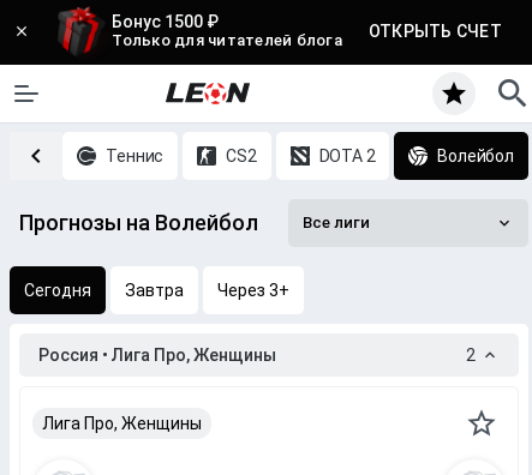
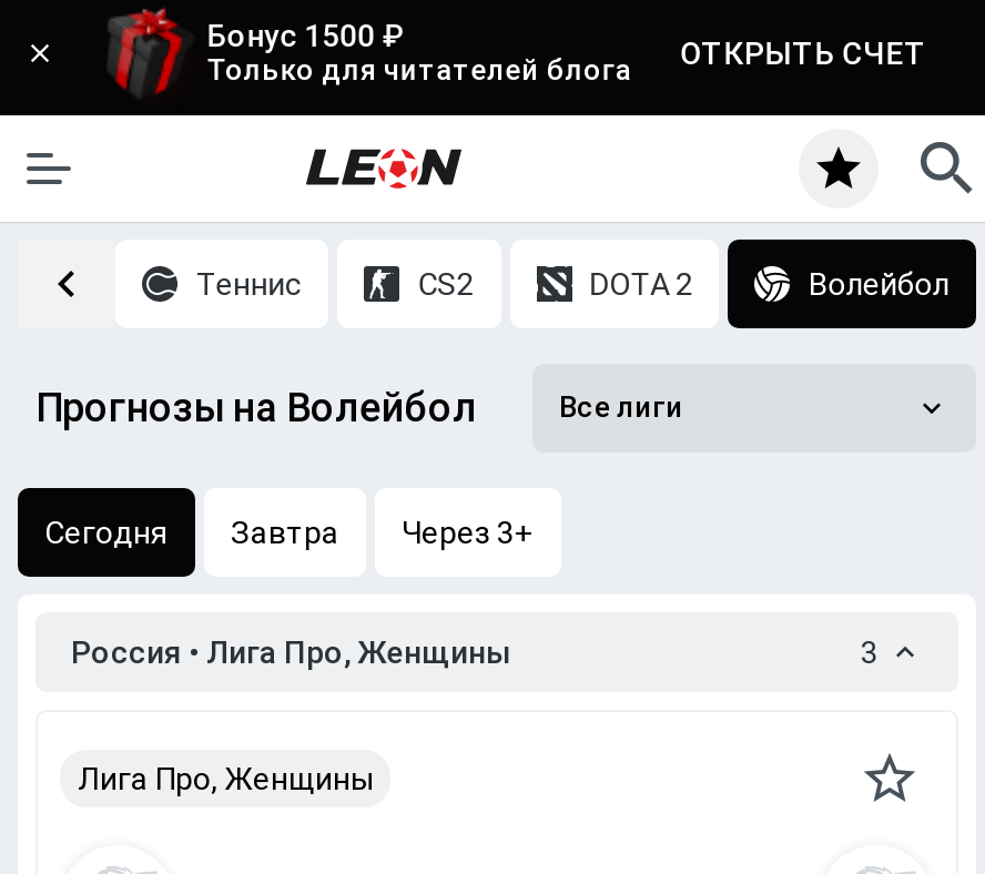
[466,345,476,365] 2 -> [861,634,879,670] 3

